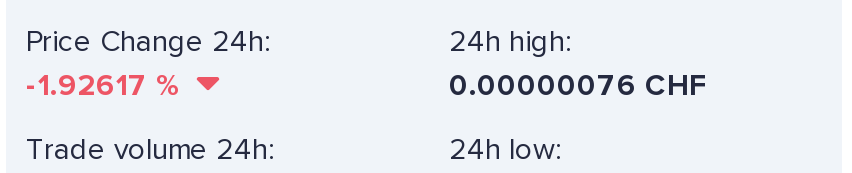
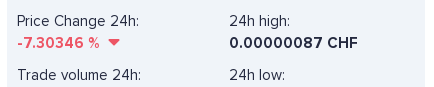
[26,67,186,103] -1.92617% -> [17,34,103,52] -7.30346%
[449,67,707,103] 0.00000076 CHF -> [228,34,357,52] 0.00000087 CHF

